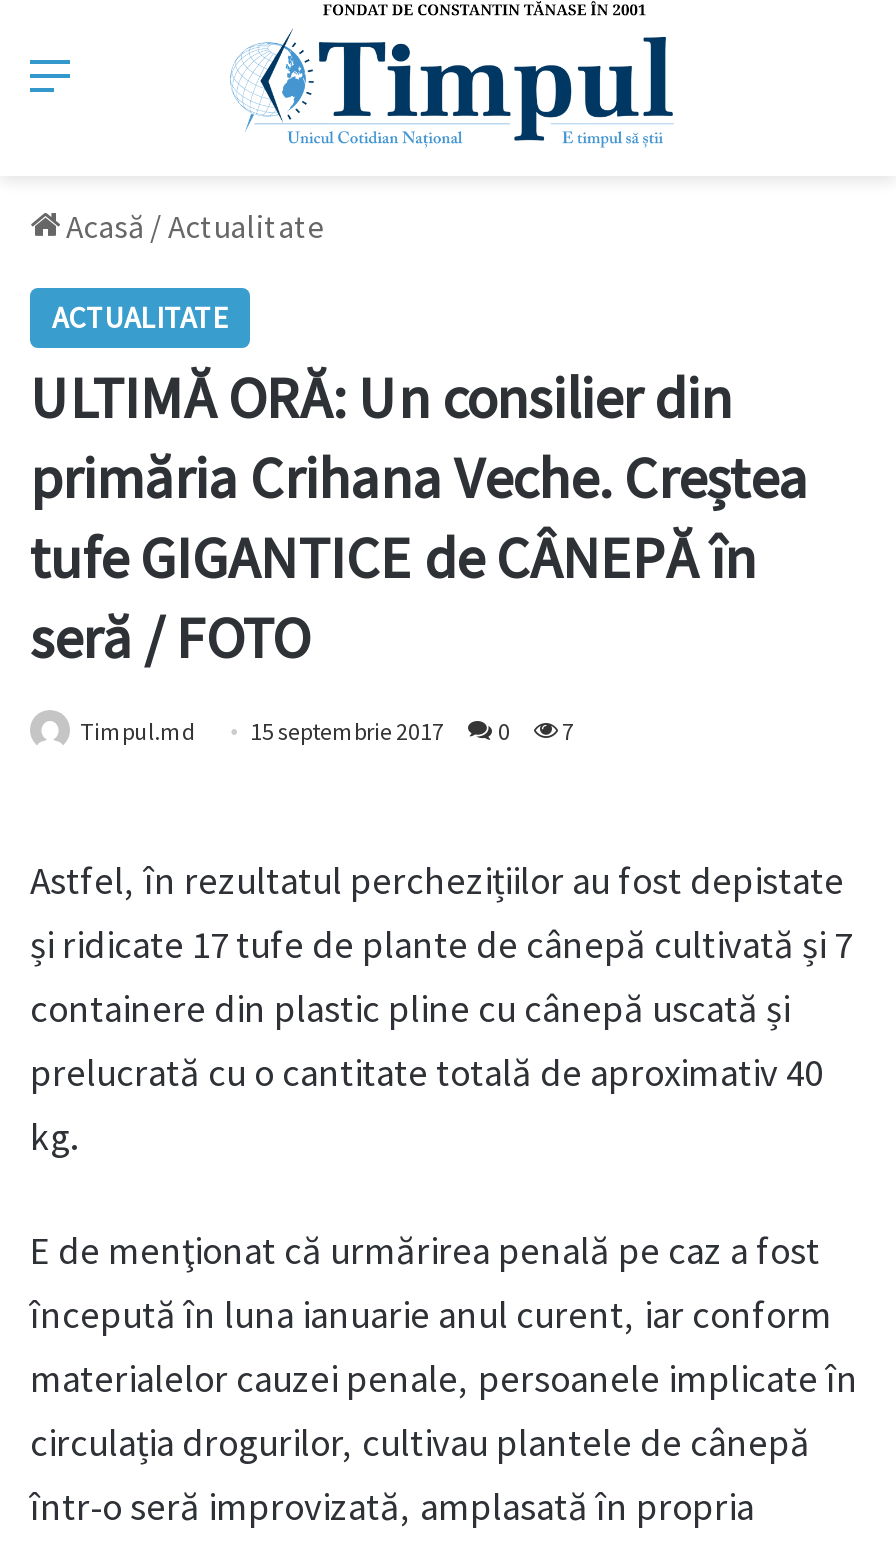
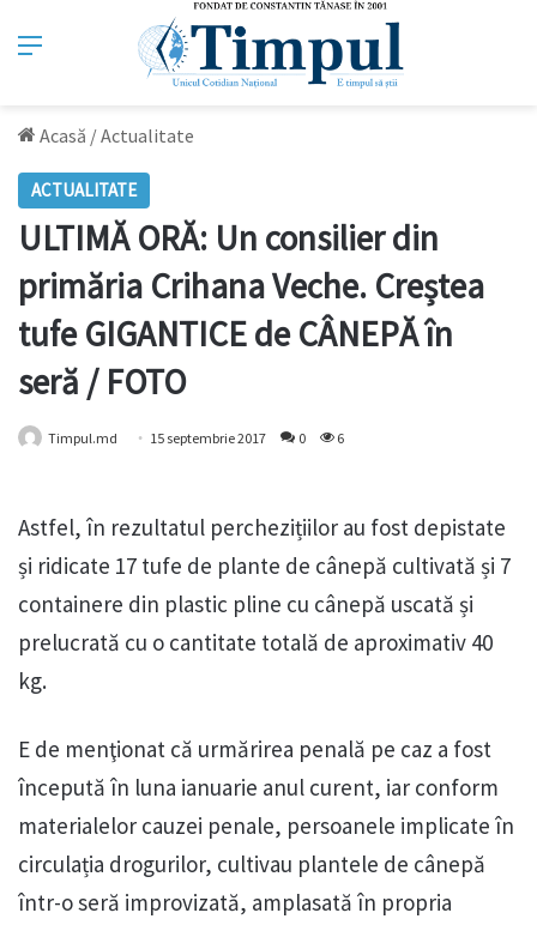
[80,717,574,747] Timpul.md 15 septembrie 2017 0 7 -> [48,429,344,447] Timpul.md 15 septembrie 2017 0 6

